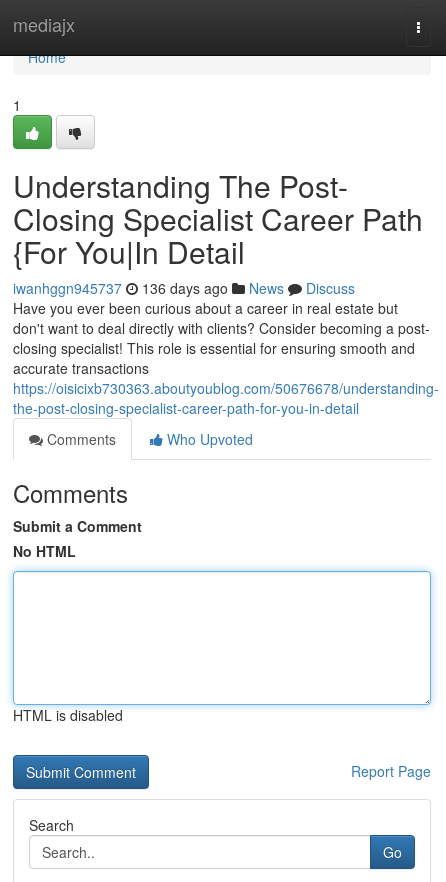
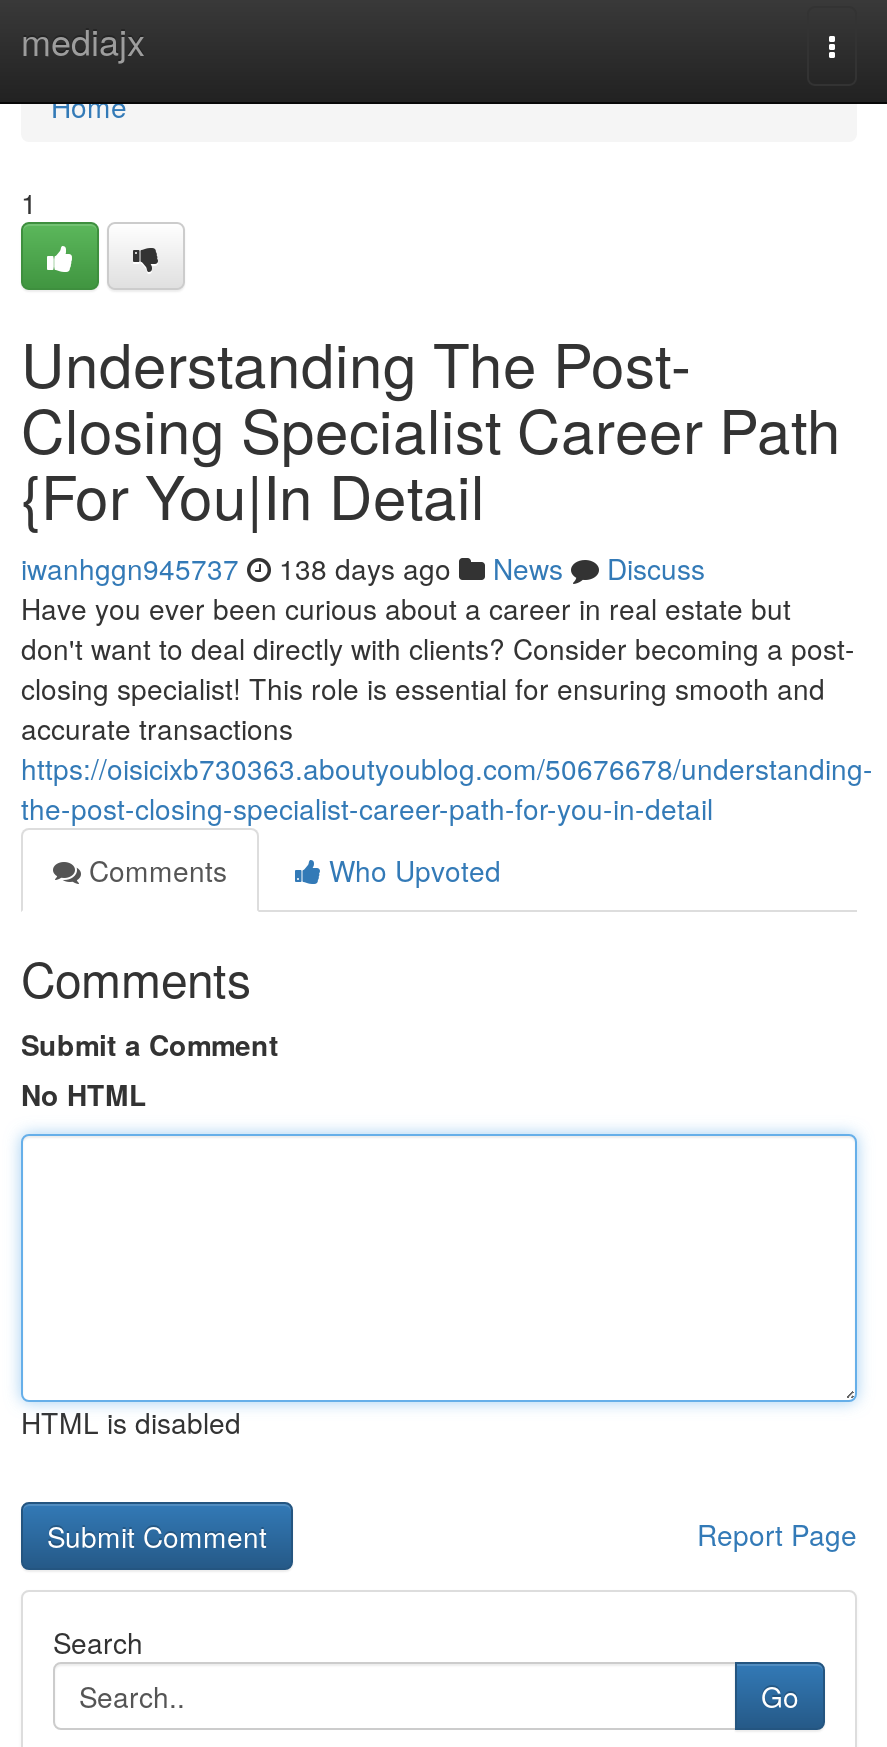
[13,278,355,298] iwanhggn945737 136 days ago News Discuss -> [21,548,705,588] iwanhggn945737 138 days ago News Discuss

